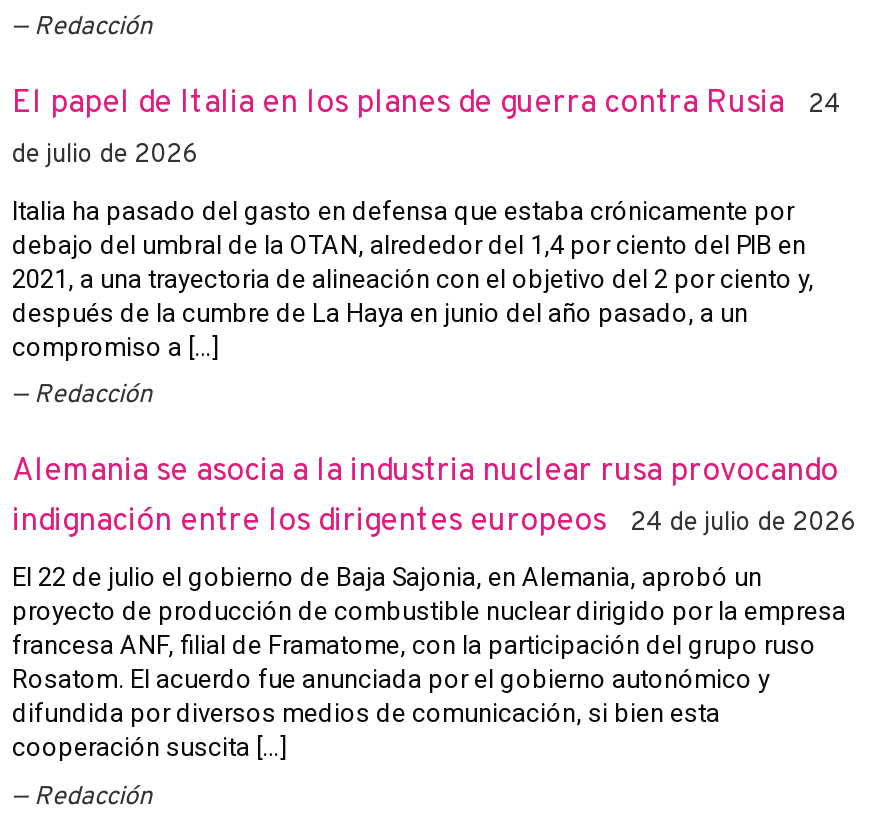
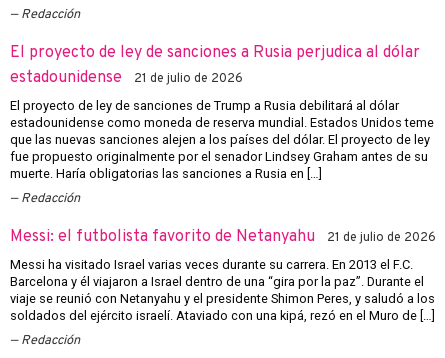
[12,84,842,361] El papel de Italia en los planes de guerra contra Rusia | 24 | de julio de 2026 | Italia ha pasado del gasto en defensa que estaba crónicamente por | debajo del umbral de la OTAN, alrededor del 1,4 por ciento del PIB en | 2021, a una trayectoria de alineación con el objetivo del 2 por ciento y, | después de la cumbre de La Haya en junio del año pasado, a un | compromiso a […] -> [10,43,434,181] El proyecto de ley de sanciones a Rusia perjudica al dólar | estadounidense | 21 de julio de 2026 | El proyecto de ley de sanciones de Trump a Rusia debilitará al dólar | estadounidense como moneda de reserva mundial. Estados Unidos teme | que las nuevas sanciones alejen a los países del dólar. El proyecto de ley | fue propuesto originalmente por el senador Lindsey Graham antes de su | muerte. Haría obligatorias las sanciones a Rusia en […]
[12,452,856,542] Alemania se asocia a la industria nuclear rusa provocando | indignación entre los dirigentes europeos | 24 de julio de 2026 -> [10,227,436,247] Messi: el futbolista favorito de Netanyahu | 21 de julio de 2026
[12,562,846,762] El 22 de julio el gobierno de Baja Sajonia, en Alemania, aprobó un | proyecto de producción de combustible nuclear dirigido por la empresa | francesa ANF, filial de Framatome, con la participación del grupo ruso | Rosatom. El acuerdo fue anunciada por el gobierno autonómico y | difundida por diversos medios de comunicación, si bien esta | cooperación suscita […] -> [10,257,435,323] Messi ha visitado Israel varias veces durante su carrera. En 2013 el F.C. | Barcelona y él viajaron a Israel dentro de una “gira por la paz”. Durante el | viaje se reunió con Netanyahu y el presidente Shimon Peres, y saludó a los | soldados del ejército israelí. Ataviado con una kipá, rezó en el Muro de […]

